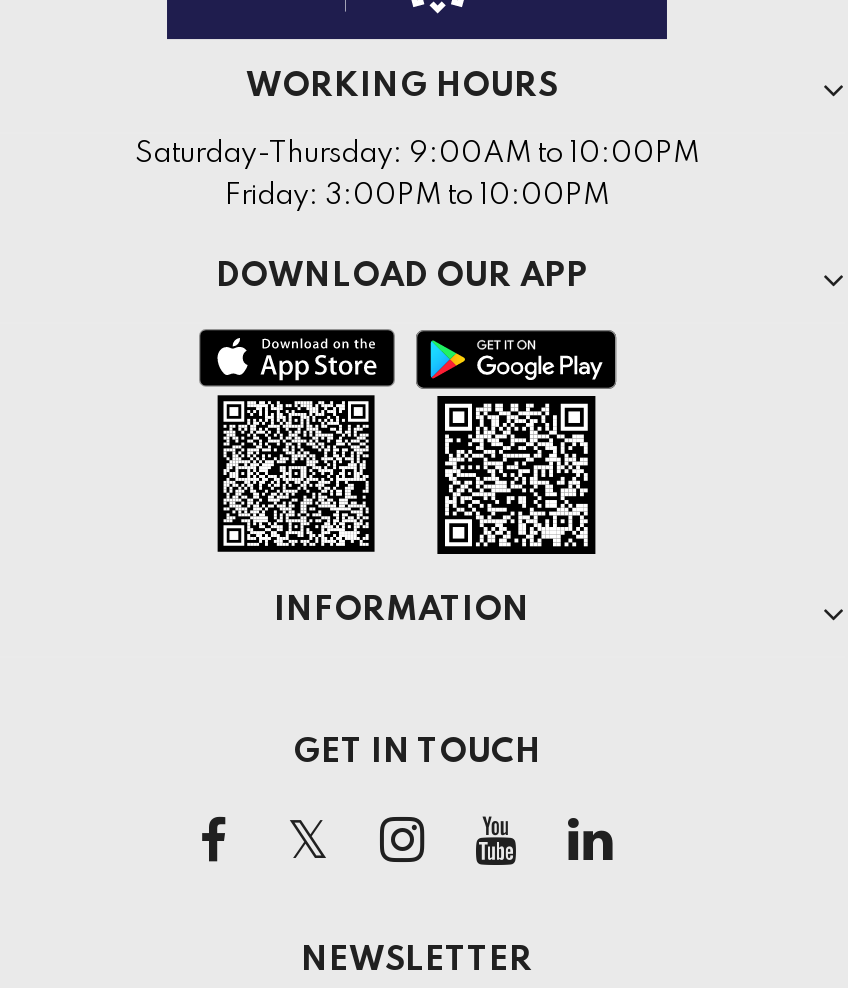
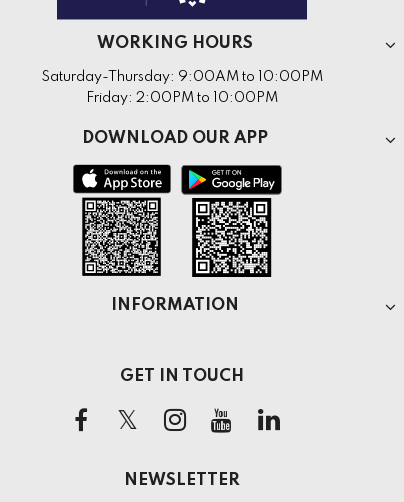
[225,182,609,210] Friday: 3:00PM to 10:00PM -> [86,91,278,105] Friday: 2:00PM to 10:00PM

